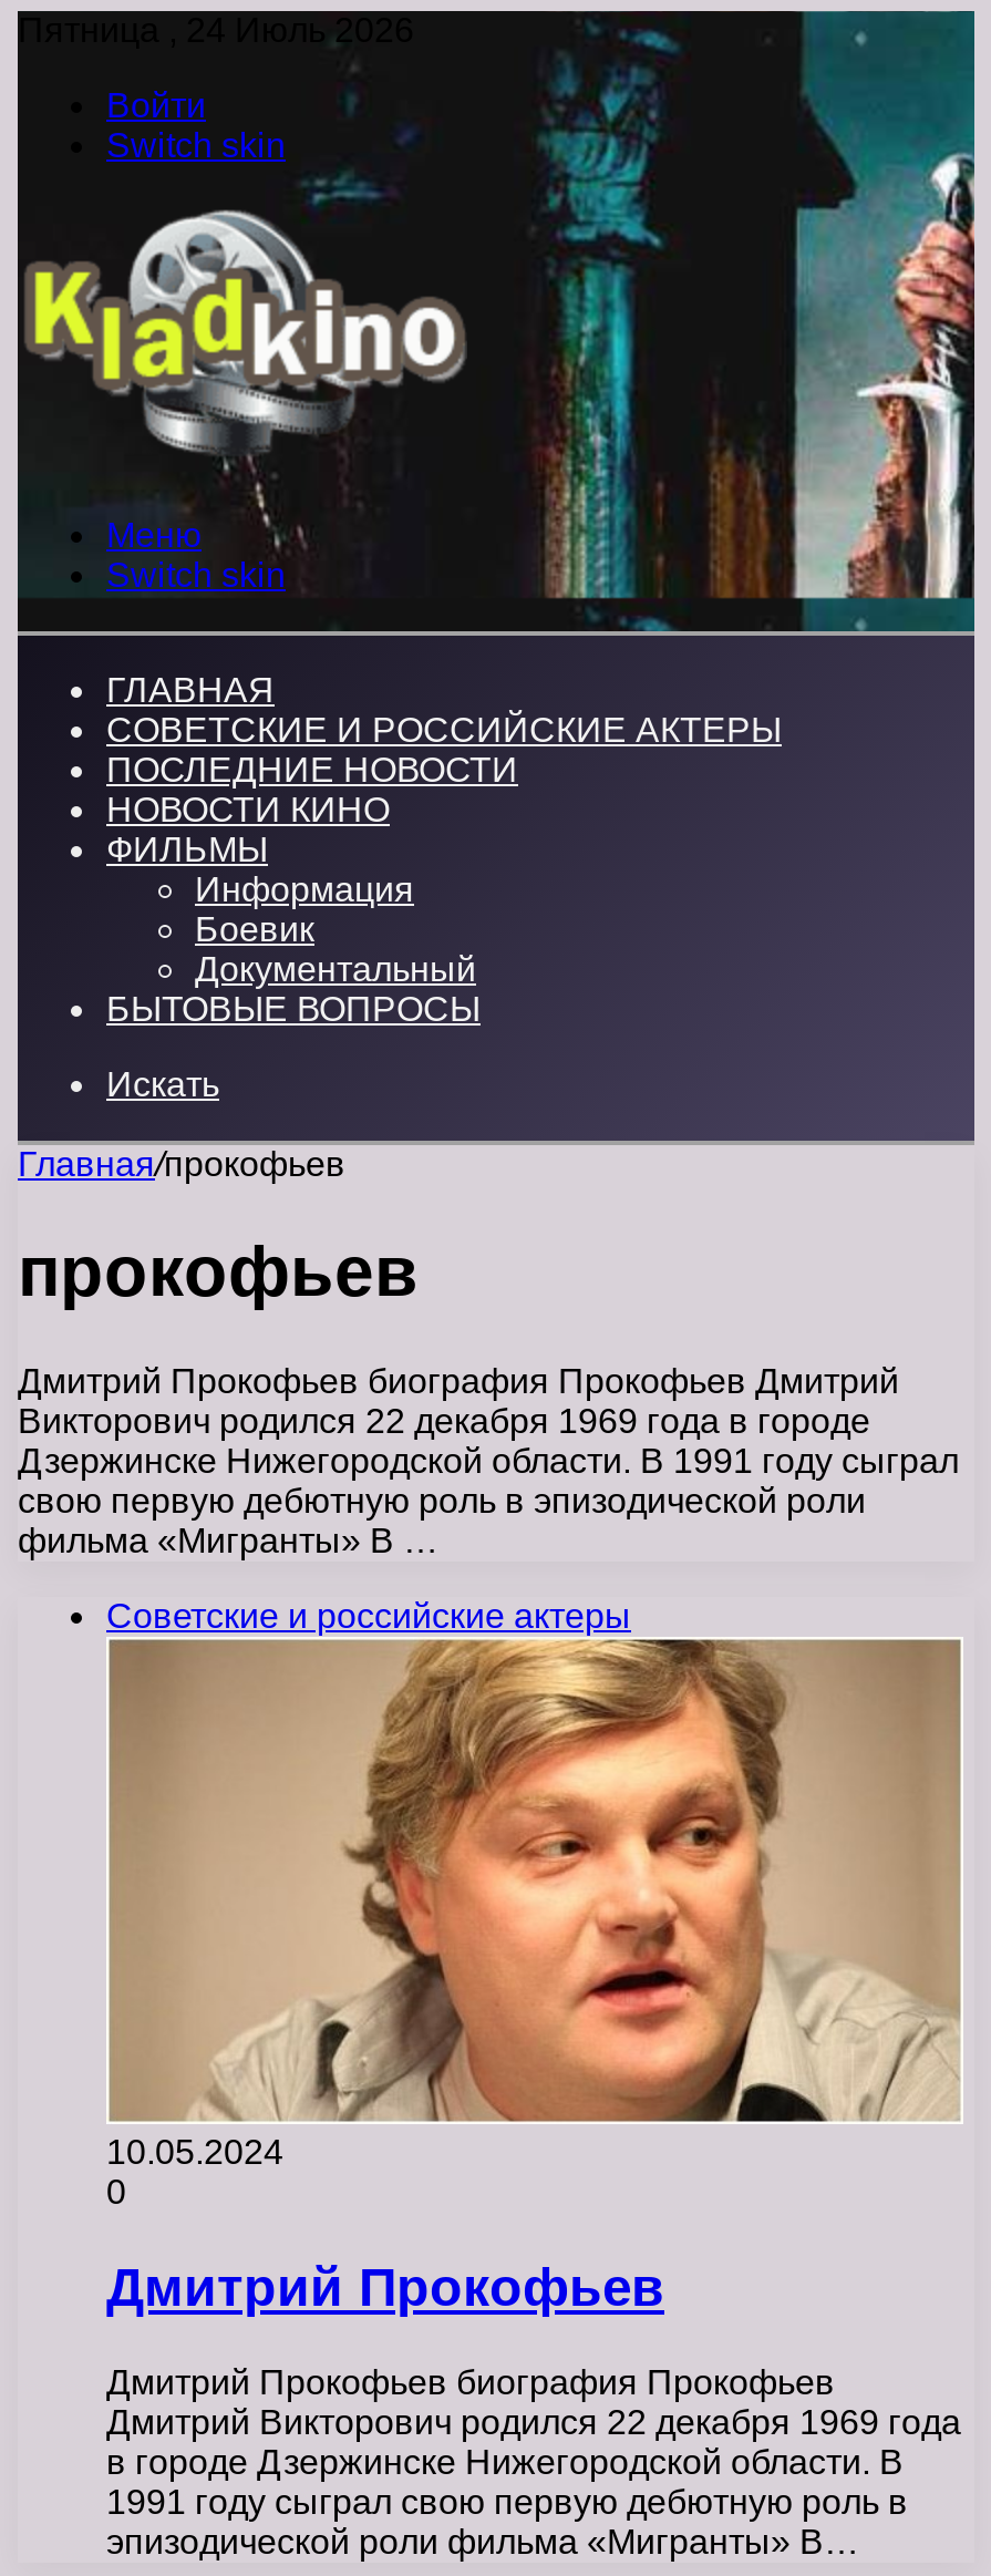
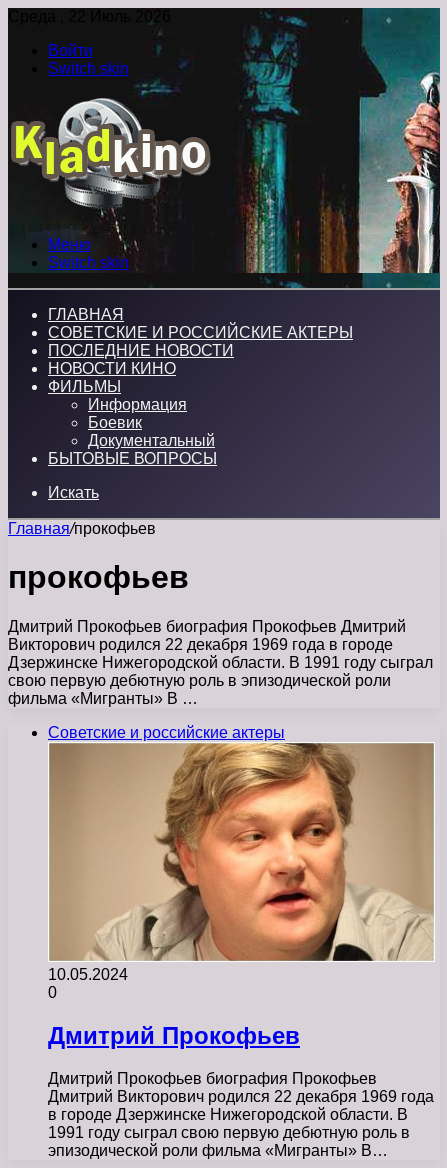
[18,11,414,49] Пятница , 24 Июль 2026 -> [8,8,171,25] Среда , 22 Июль 2026

